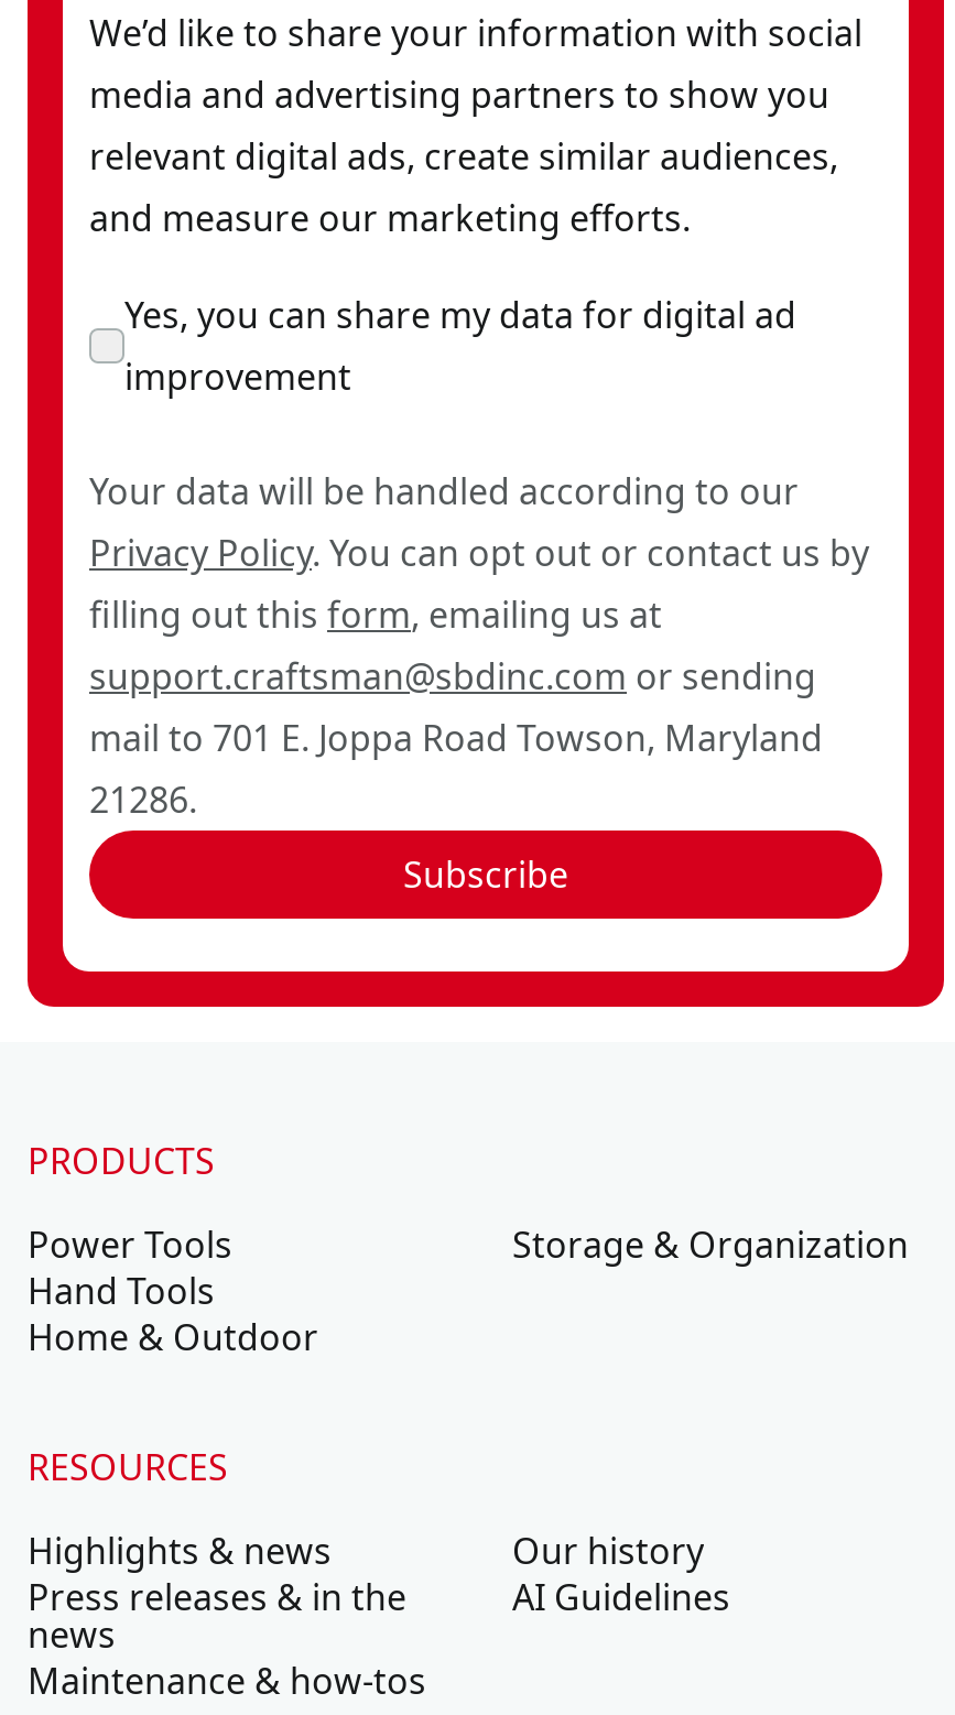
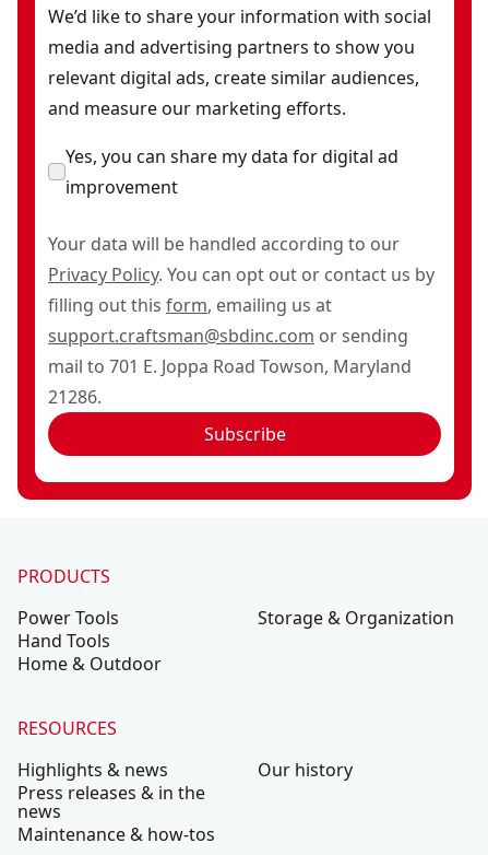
[512,1573,730,1621] AI Guidelines -> none

